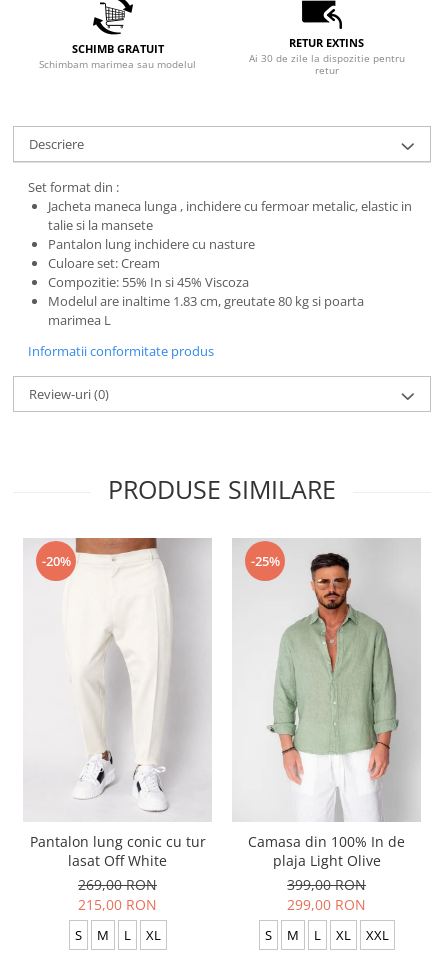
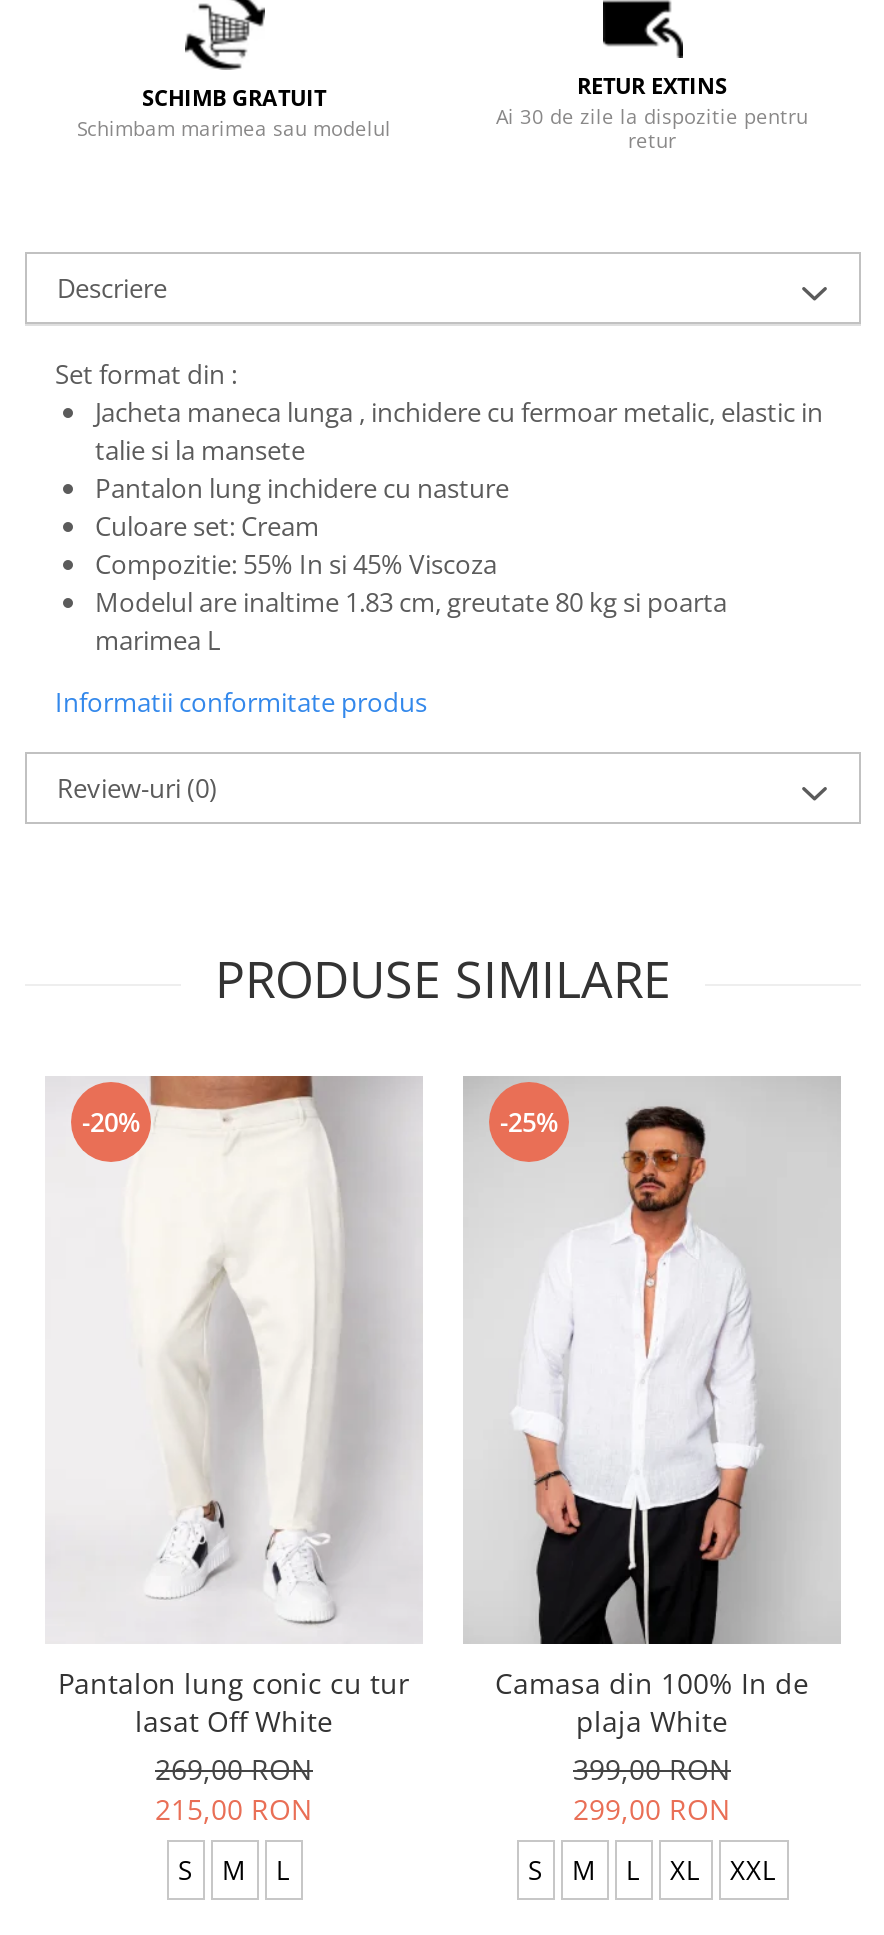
[241,553,400,870] [image] | plaja Light Olive -> [523,1118,795,1741] [image] | plaja White
[145,926,160,944] XL -> none

